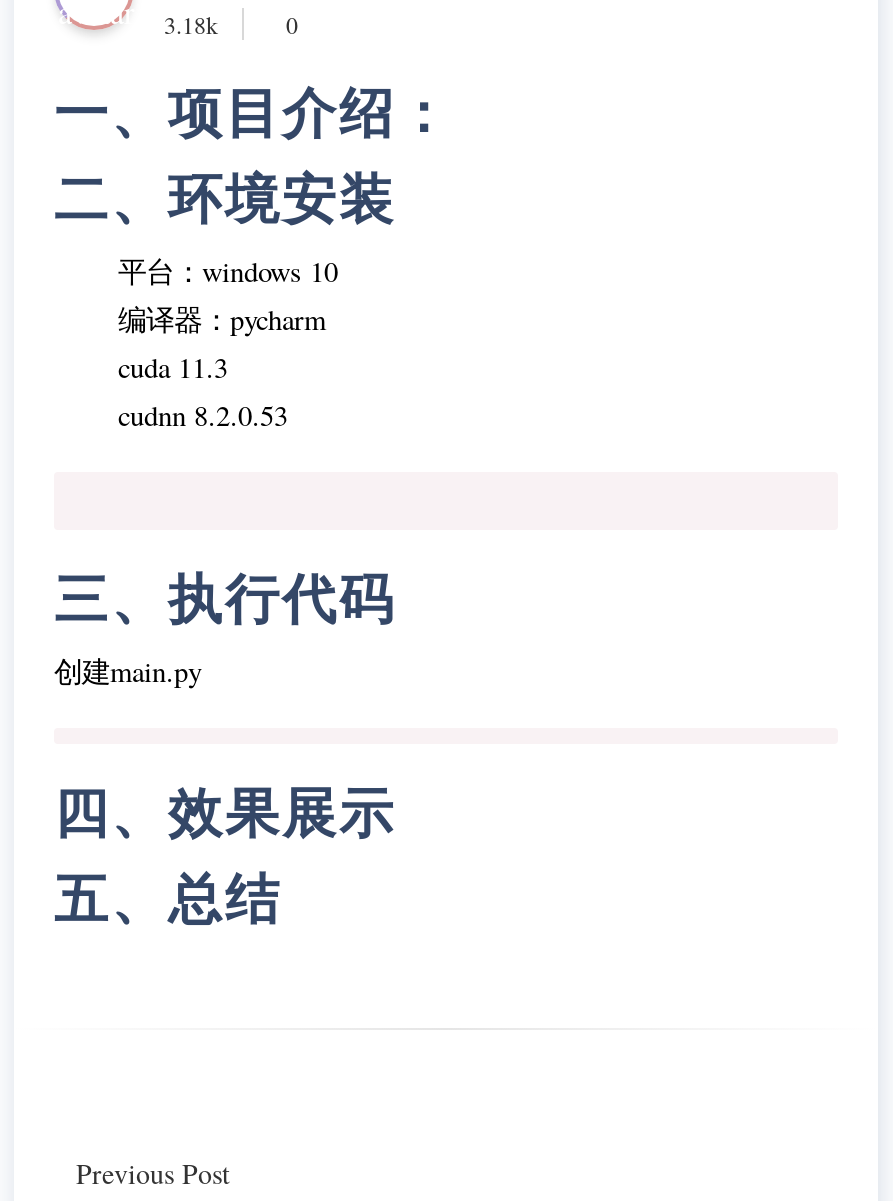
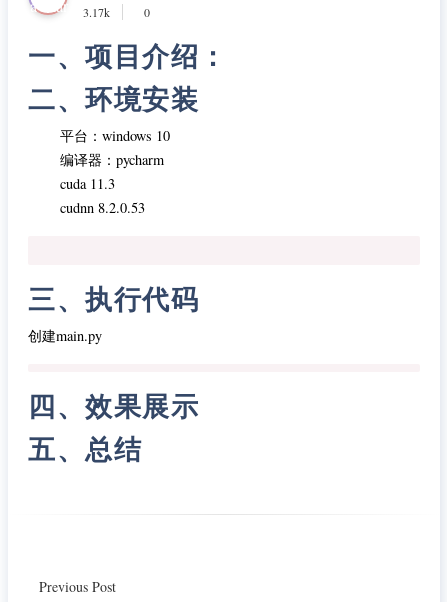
[164,8,218,40] 3.18k -> [83,4,110,20] 3.17k

